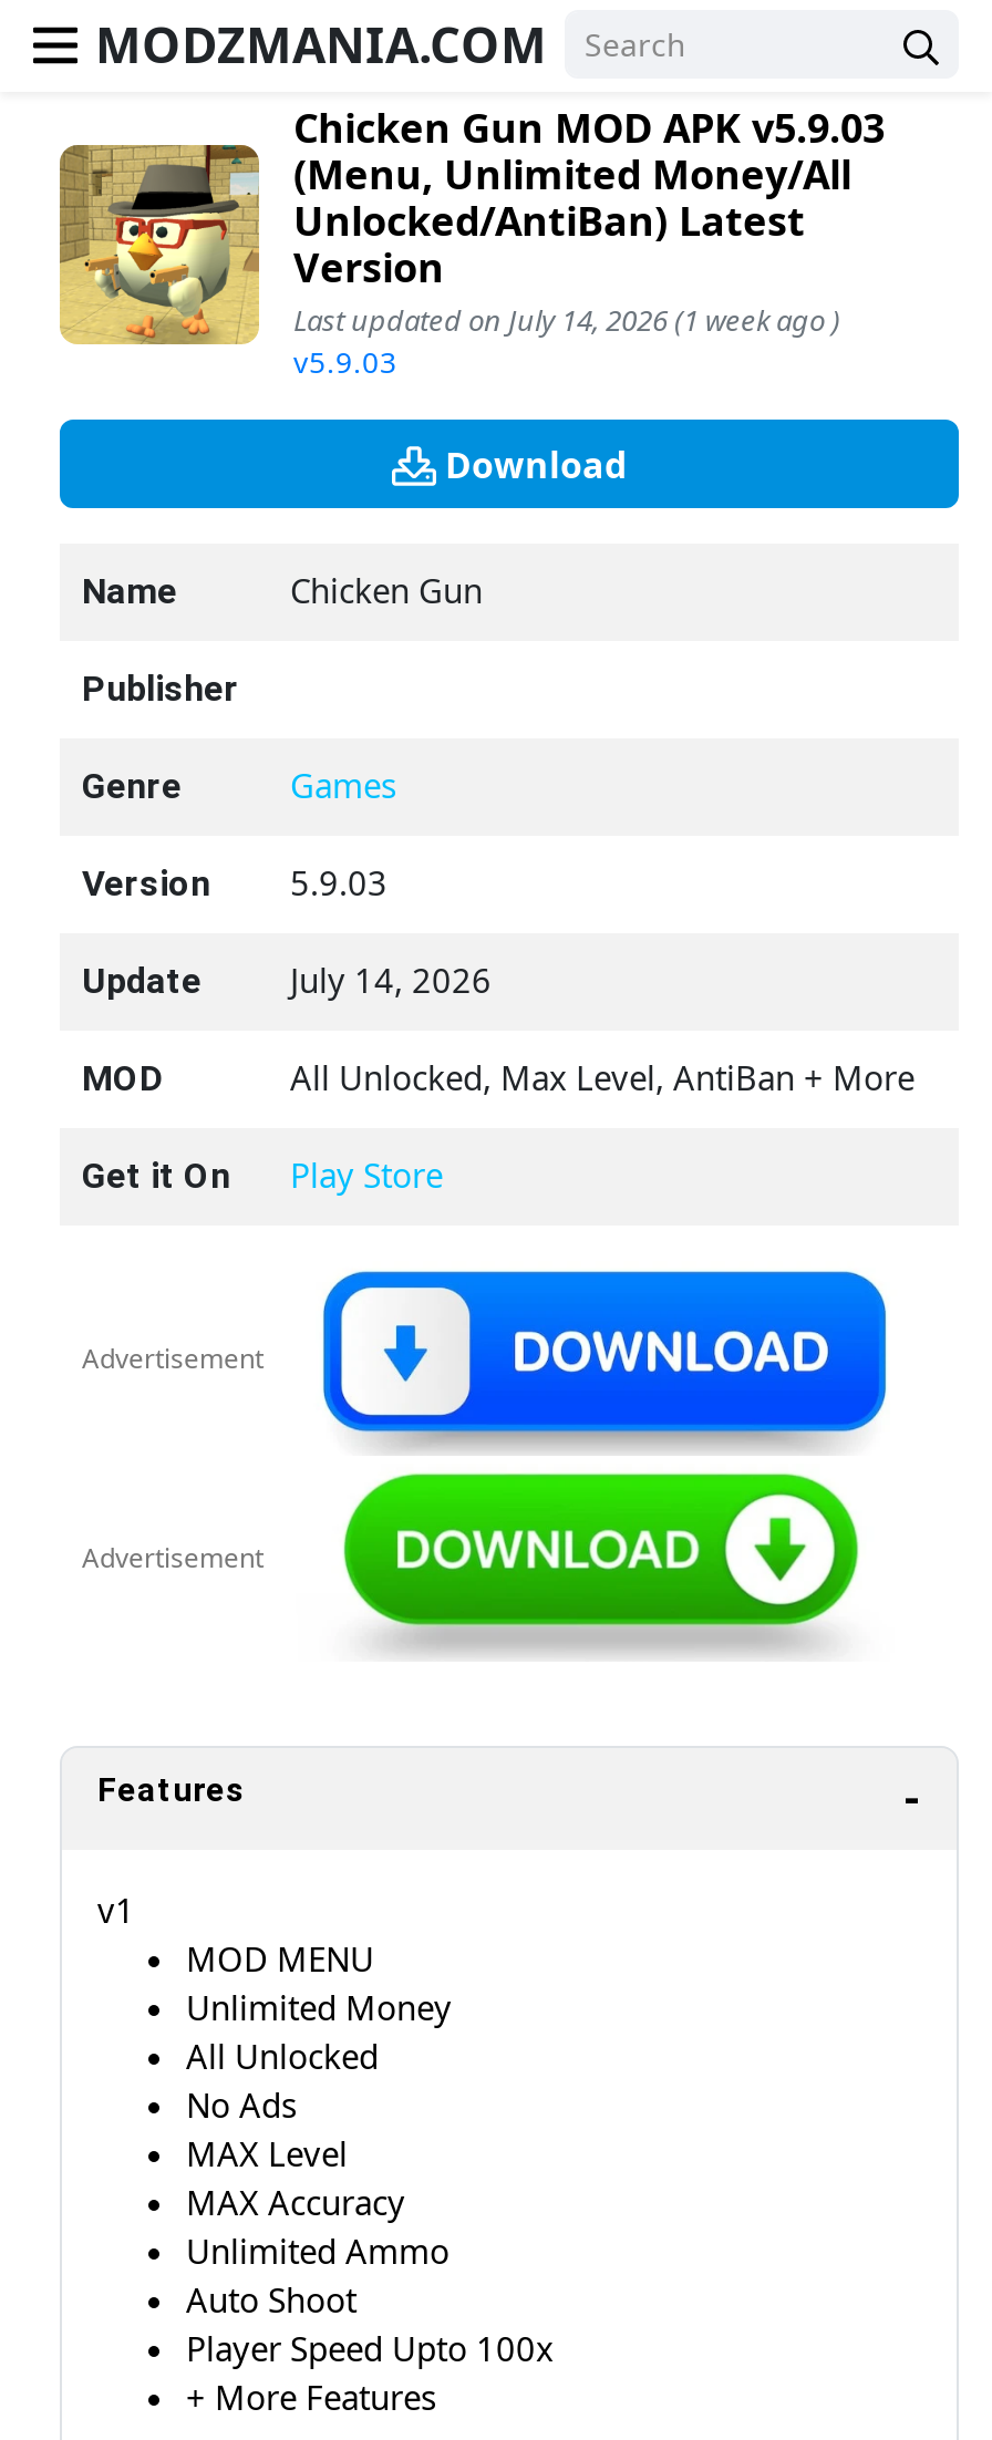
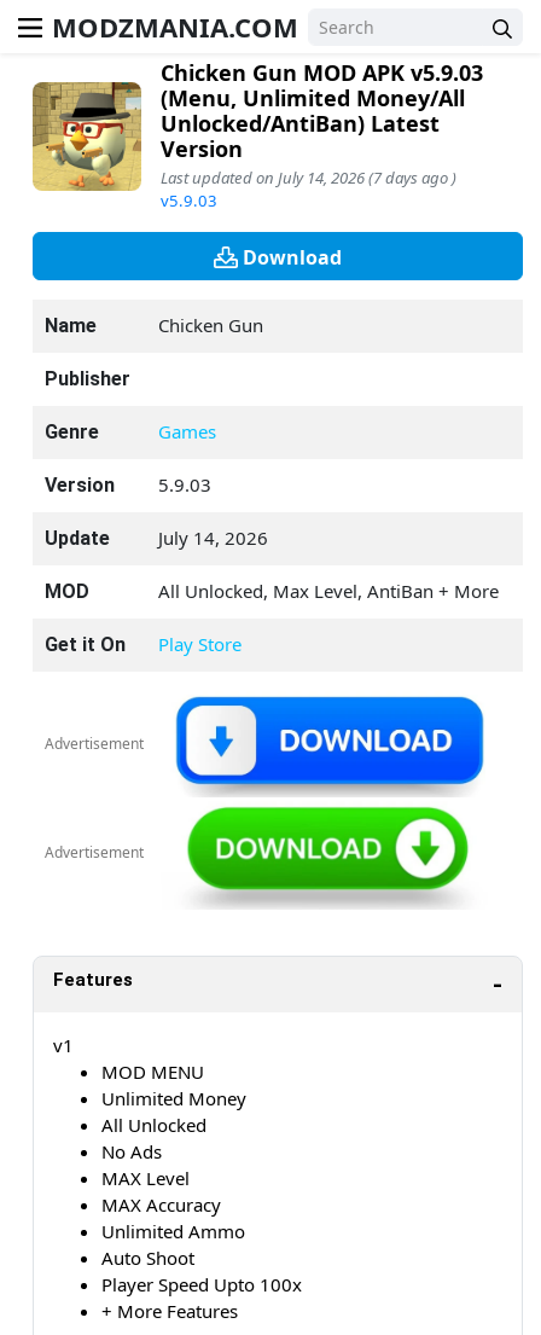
[293,300,840,340] Last updated on July 14, 2026 (1 week ago ) -> [160,167,456,188] Last updated on July 14, 2026 (7 days ago )

